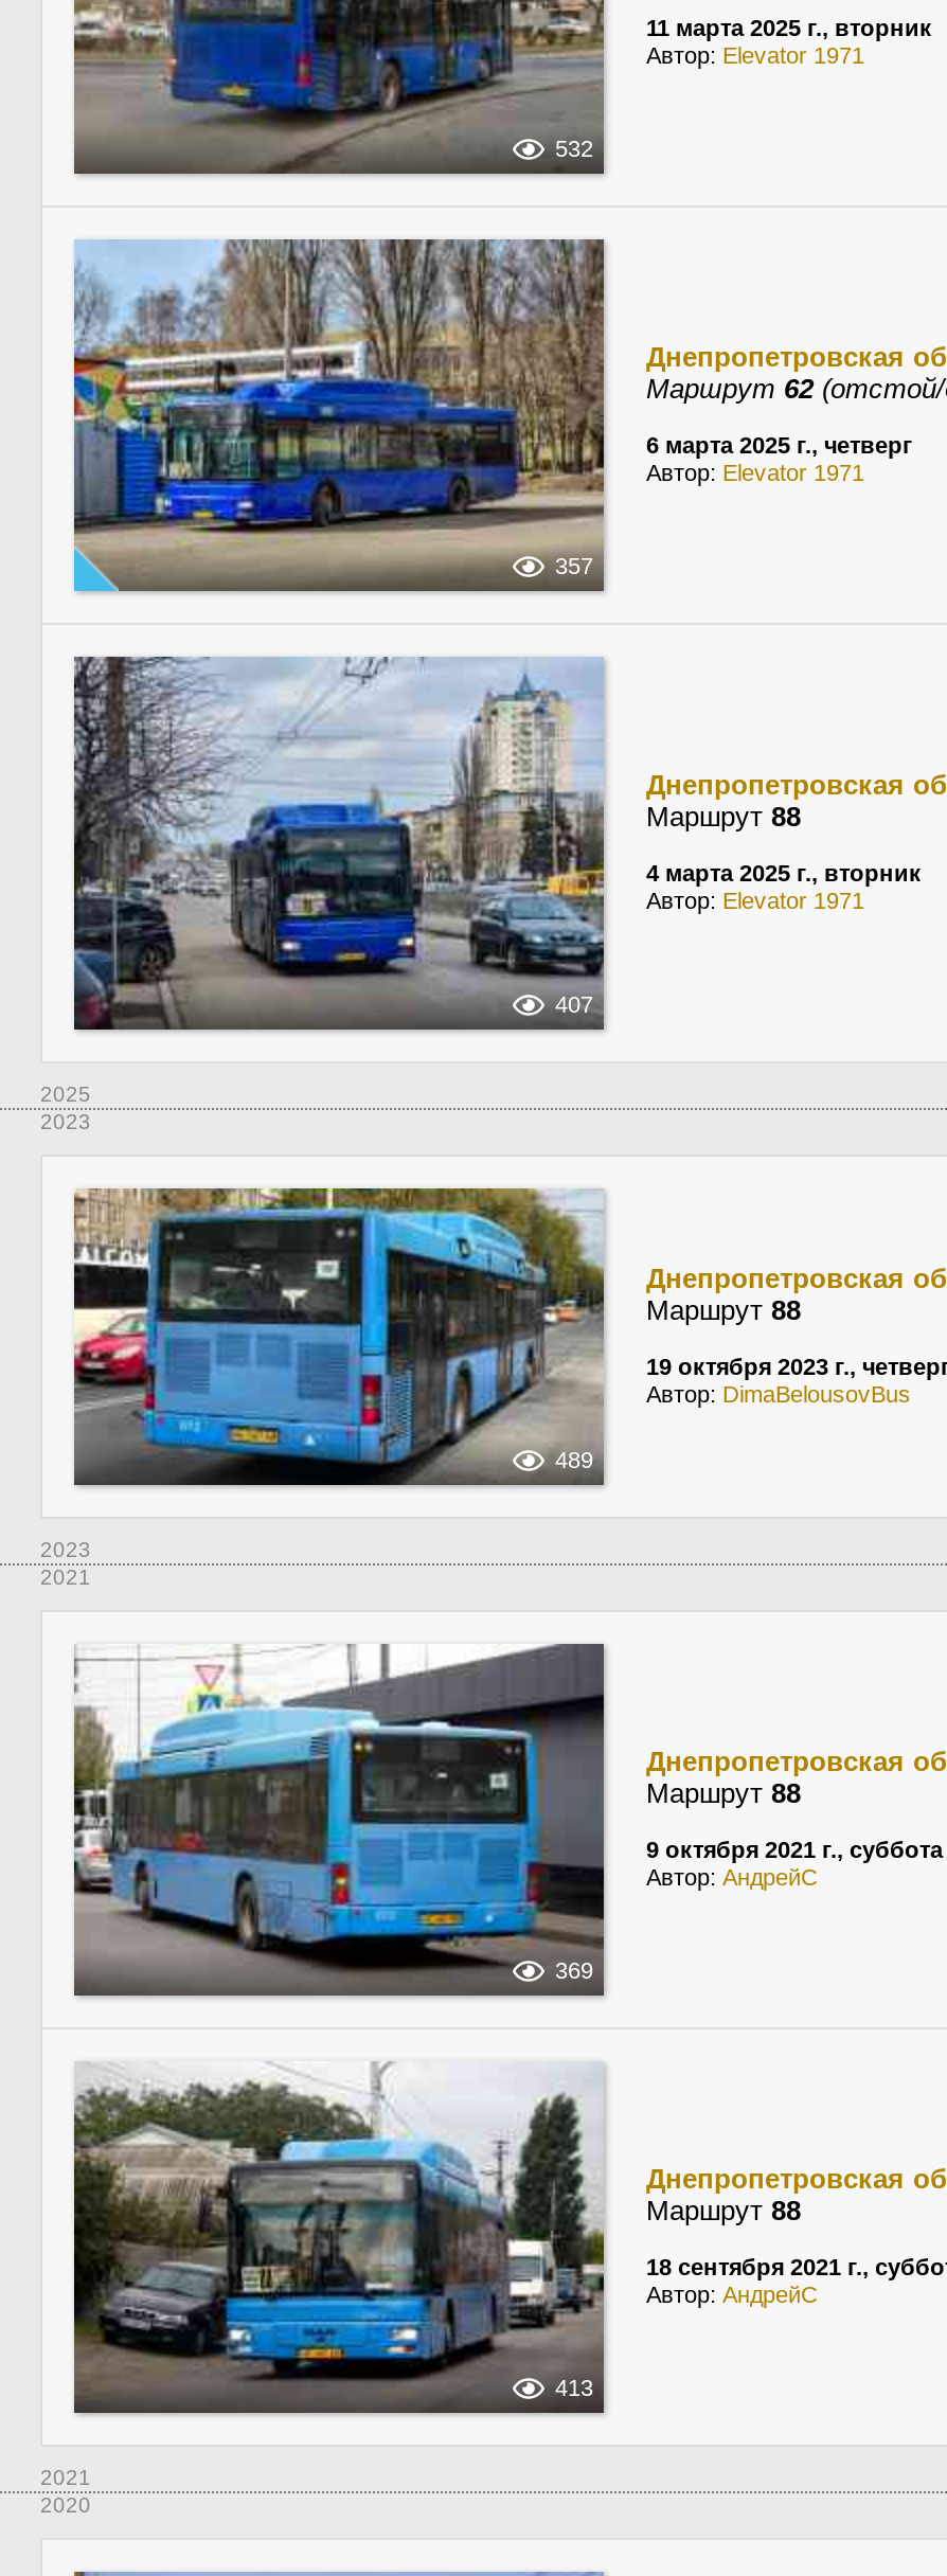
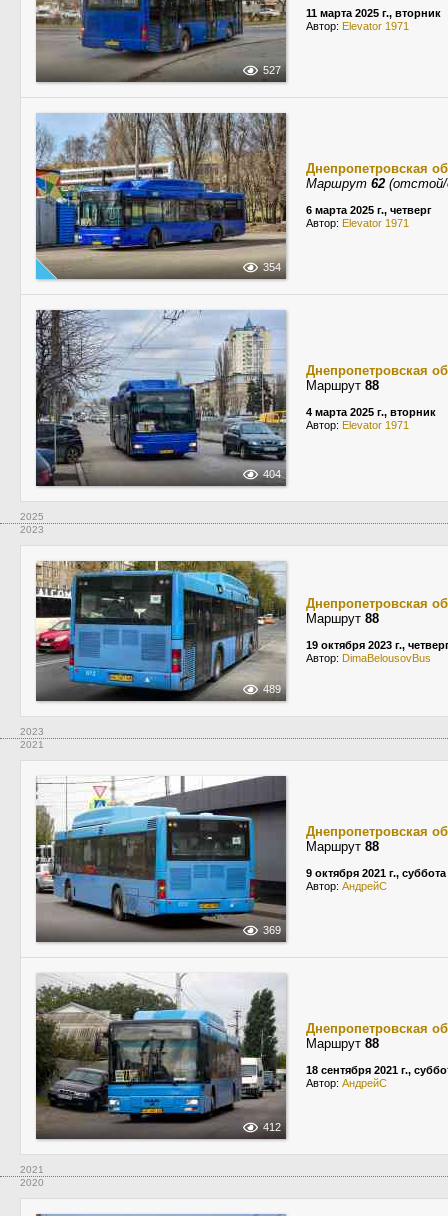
[555,136,593,161] 532 -> [263,64,281,76] 527
[555,553,593,578] 357 -> [263,261,281,273] 354
[555,991,593,1017] 407 -> [263,468,281,480] 404
[555,2375,593,2400] 413 -> [263,1121,281,1133] 412

